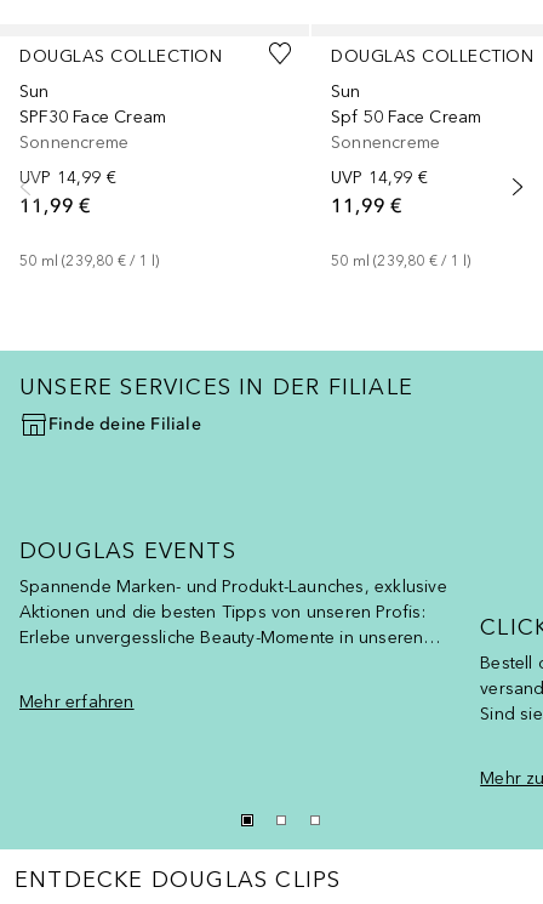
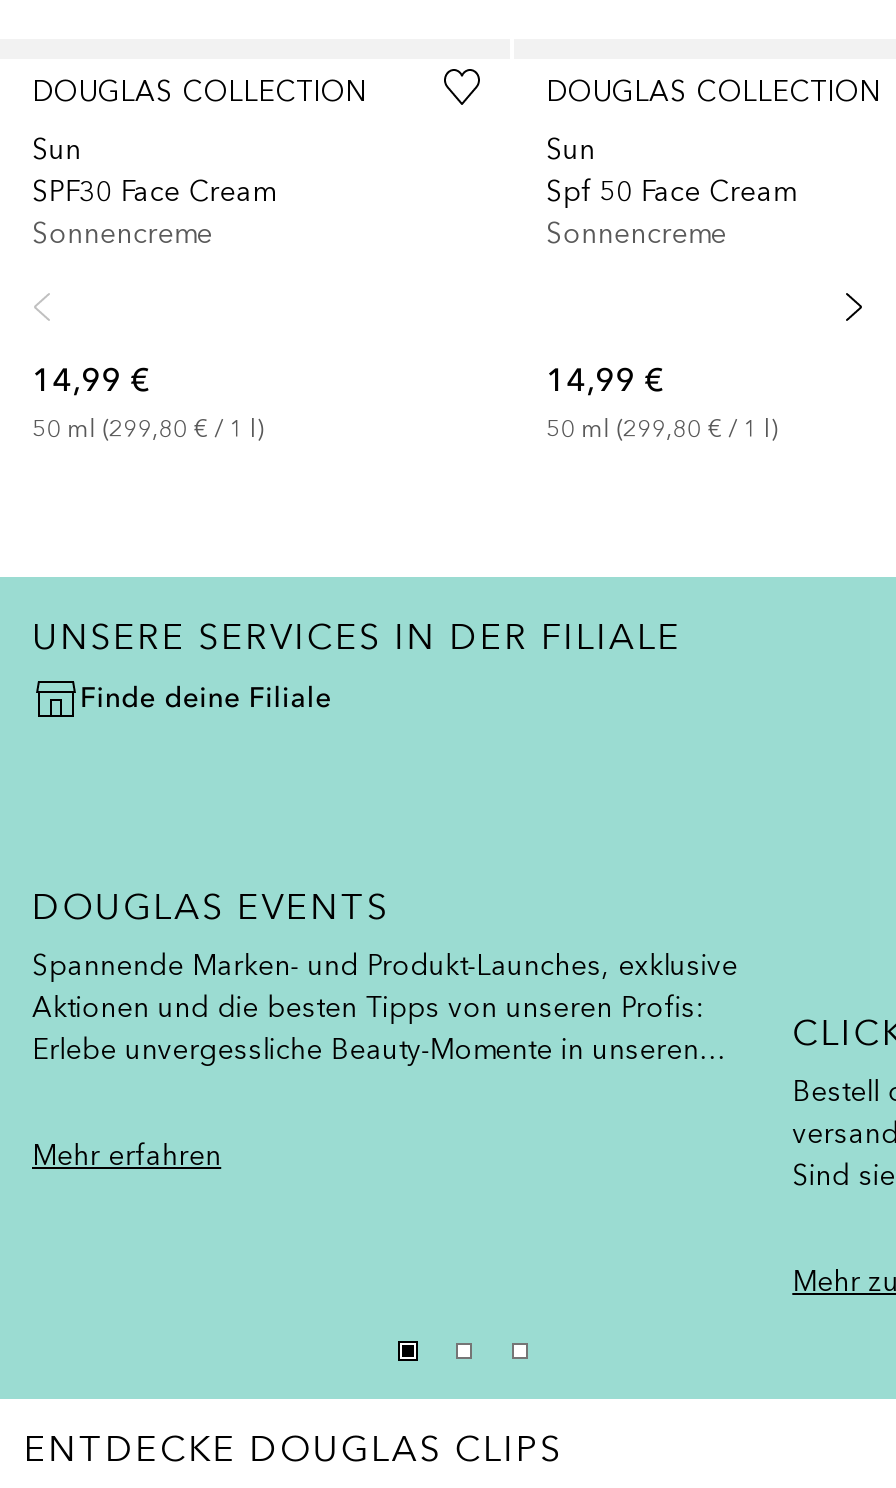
[19,167,159,269] UVP 14,99 € | 11,99 € | 50 ml (239,80 €/ 1 l) -> [32,359,263,443] 14,99 € | 50 ml (299,80 €/ 1 l)
[331,167,471,269] UVP 14,99 € | 11,99 € | 50 ml (239,80 €/ 1 l) -> [546,359,777,443] 14,99 € | 50 ml (299,80 €/ 1 l)

